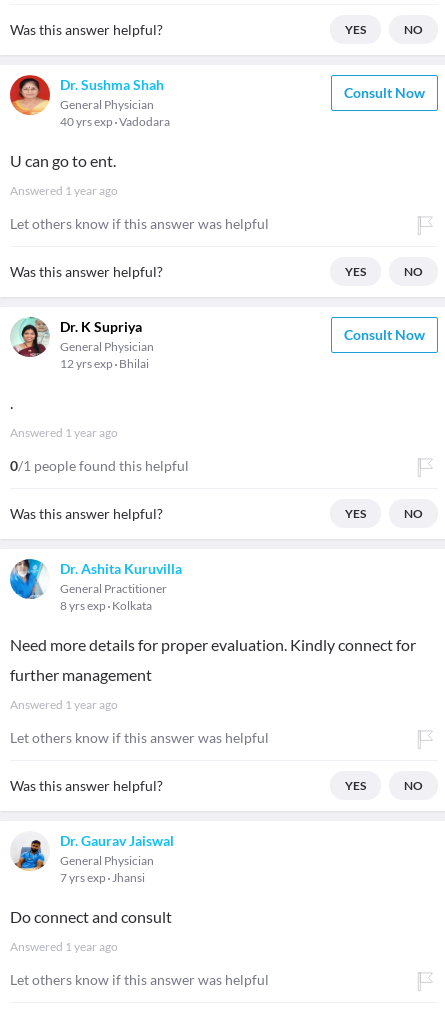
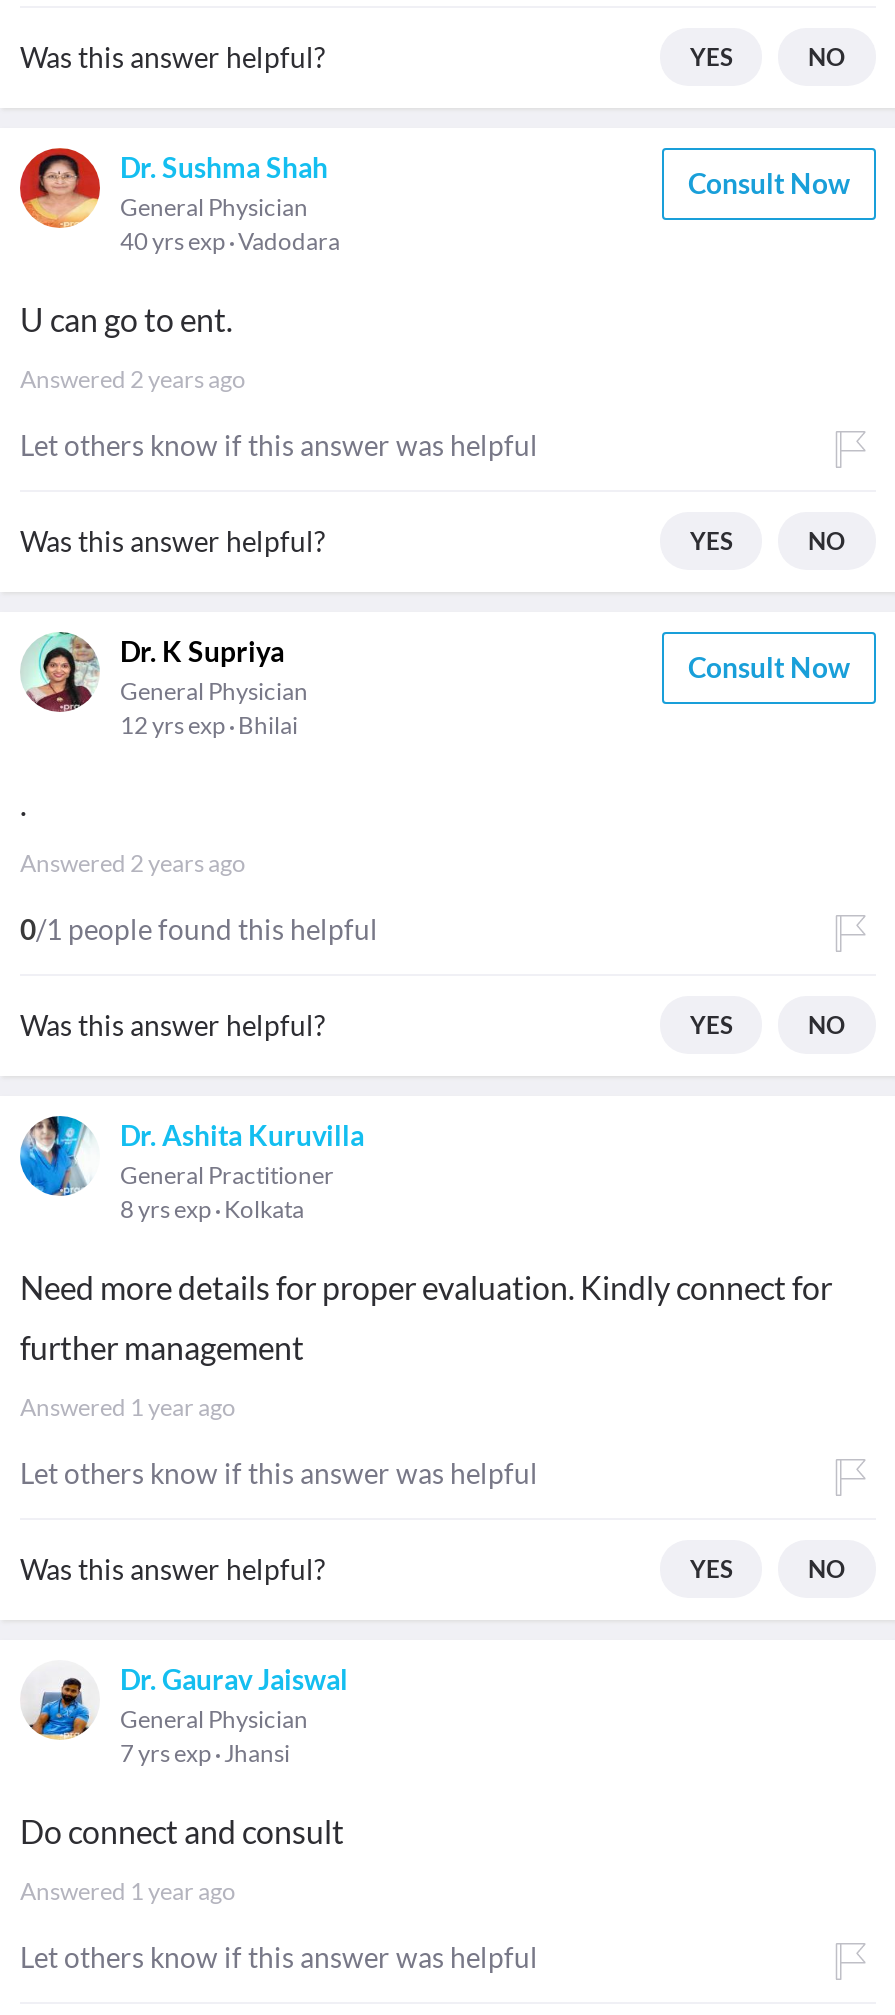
[10,183,118,198] Answered 1 year ago -> [20,364,246,394] Answered 2 years ago
[10,425,118,440] Answered 1 year ago -> [20,848,246,878] Answered 2 years ago

